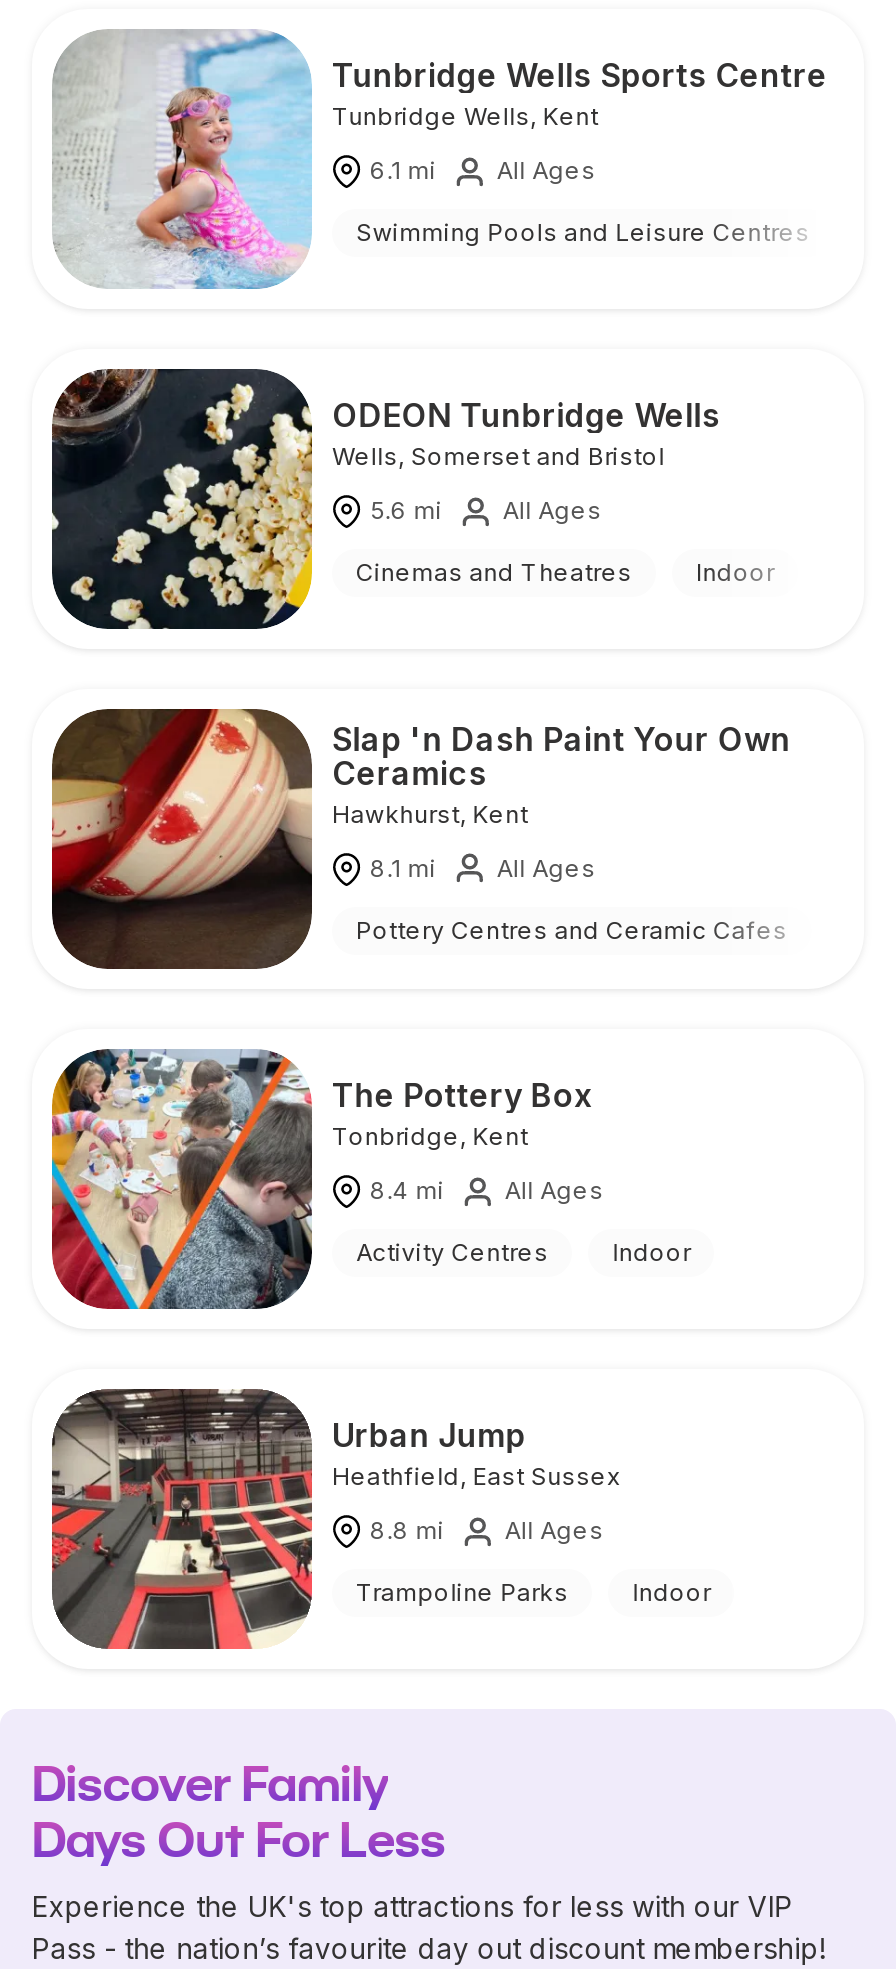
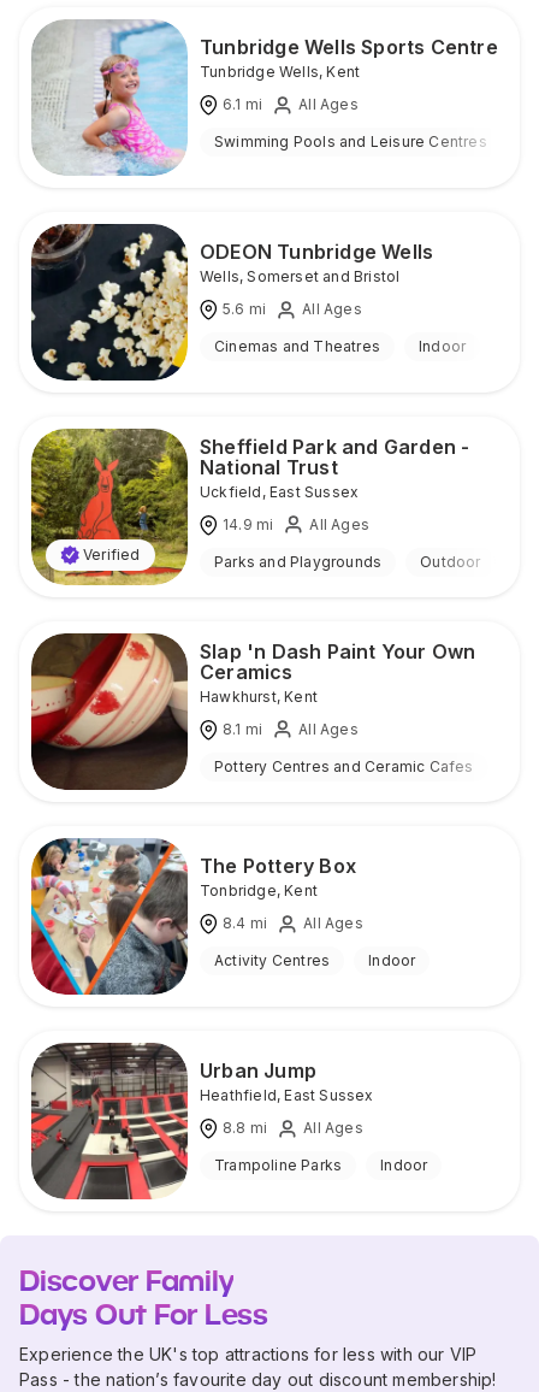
none -> [30,427,188,586] [image] | Verified
none -> [200,434,481,571] Sheffield Park and Garden - | National Trust | Uckfield, East Sussex | 14.9 mi | All Ages | Parks and Playgrounds | Outdoor

